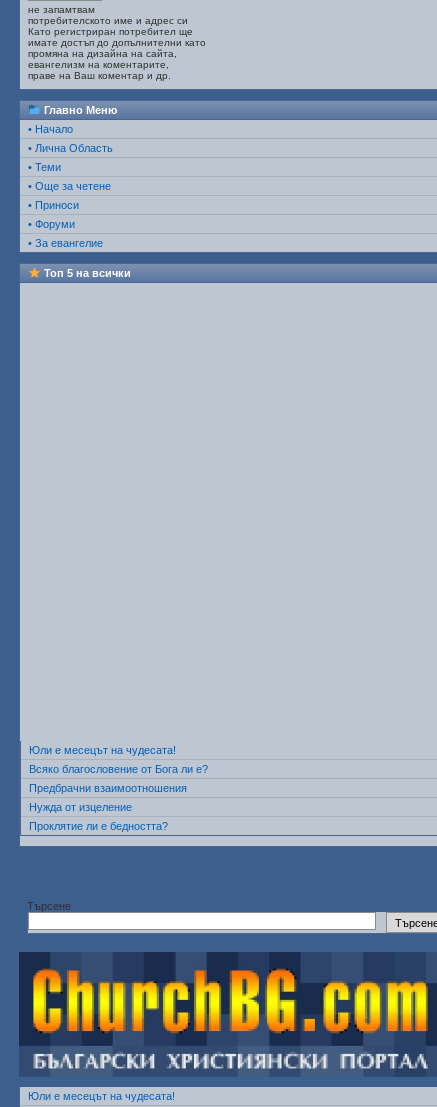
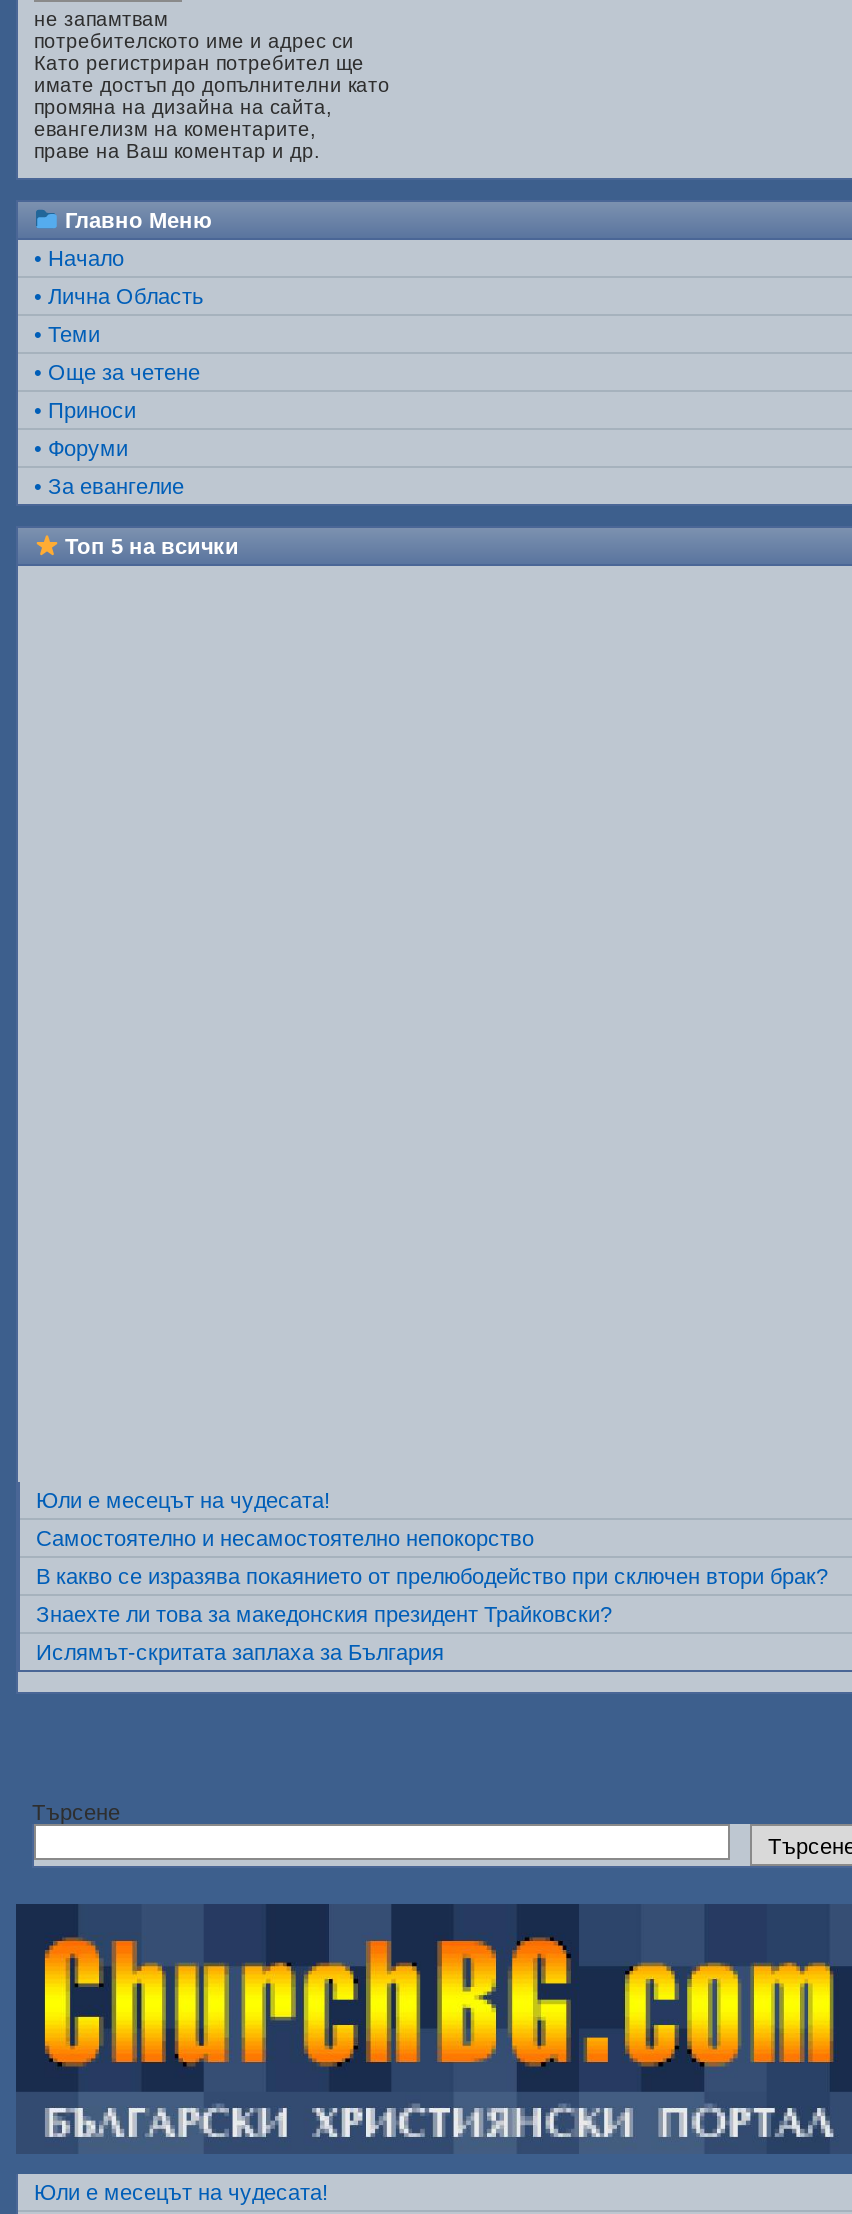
[29,763,208,775] Всяко благословение от Бога ли е? -> [36,1526,534,1550] Самостоятелно и несамостоятелно непокорство
[29,782,187,794] Предбрачни взаимоотношения -> [36,1564,828,1588] В какво се изразява покаянието от прелюбодейство при сключен втори брак?
[29,801,132,813] Нужда от изцеление -> [36,1602,612,1626] Знаехте ли това за македонския президент Трайковски?
[29,820,168,832] Проклятие ли е бедността? -> [36,1640,444,1664] Ислямът-скритата заплаха за България

